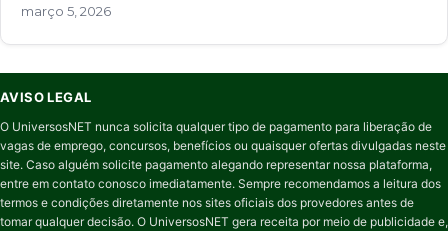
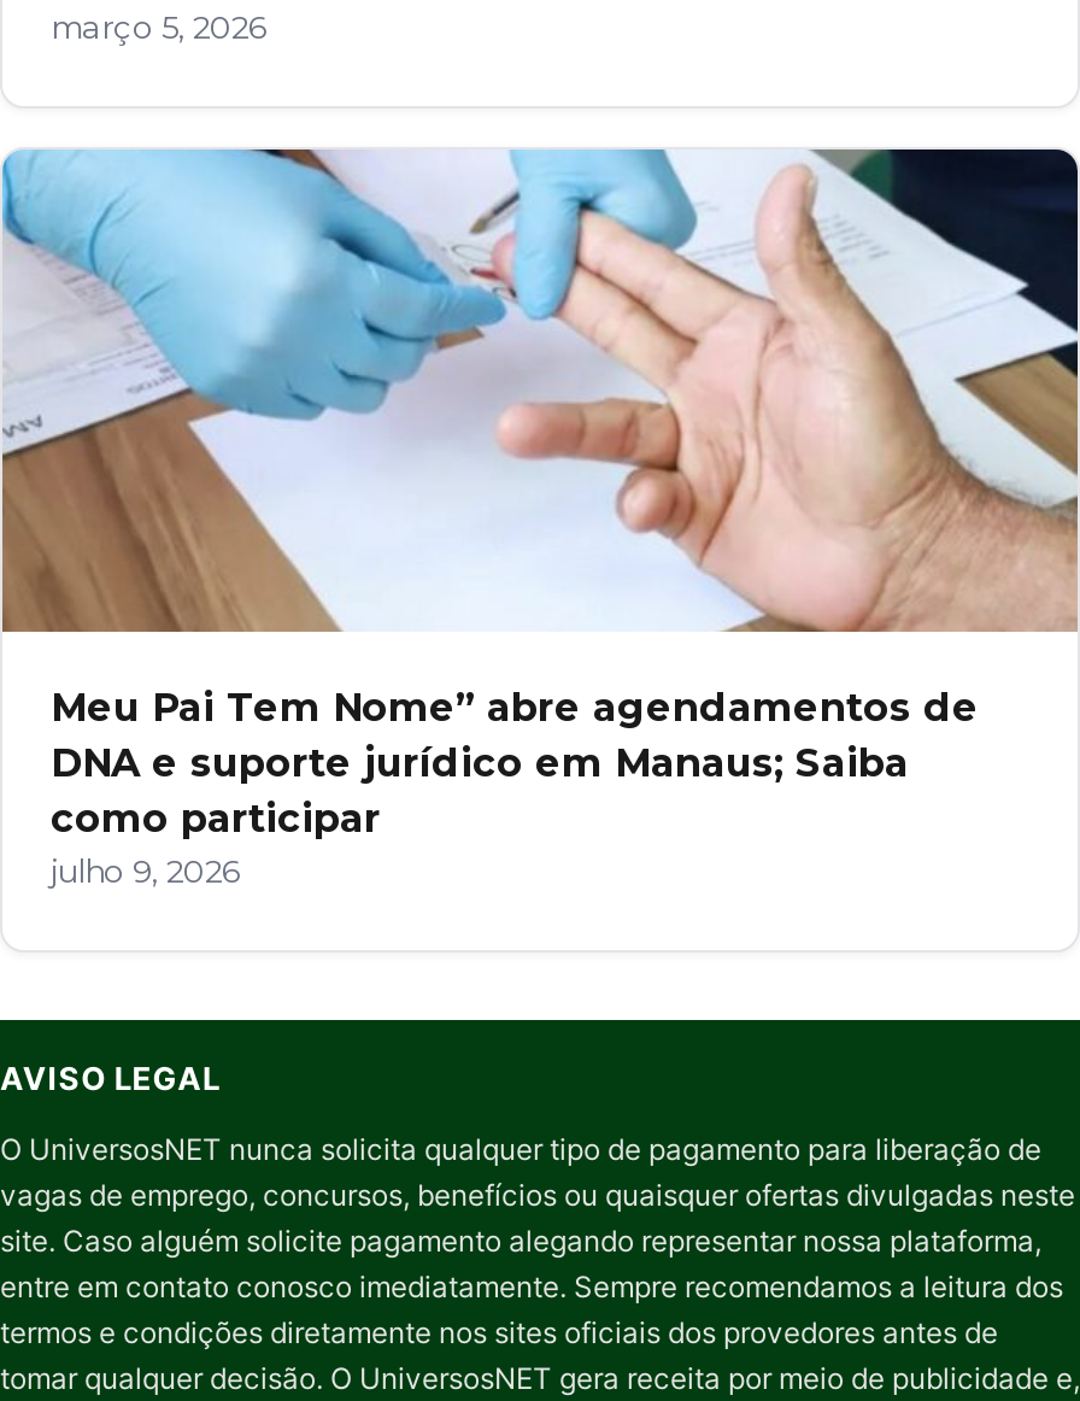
none -> [7,147,1073,889] [image] | Meu Pai Tem Nome” abre agendamentos de | DNA e suporte jurídico em Manaus; Saiba | como participar | julho 9, 2026

